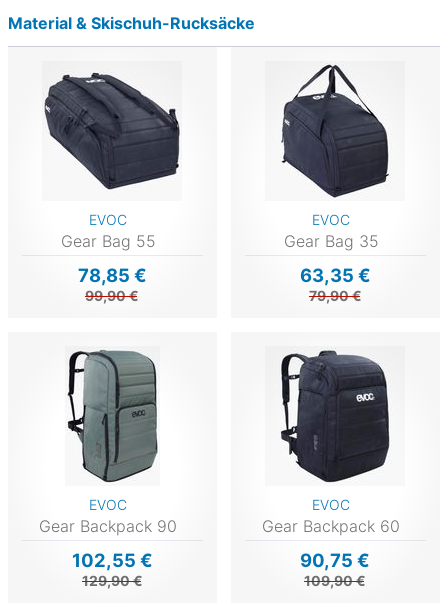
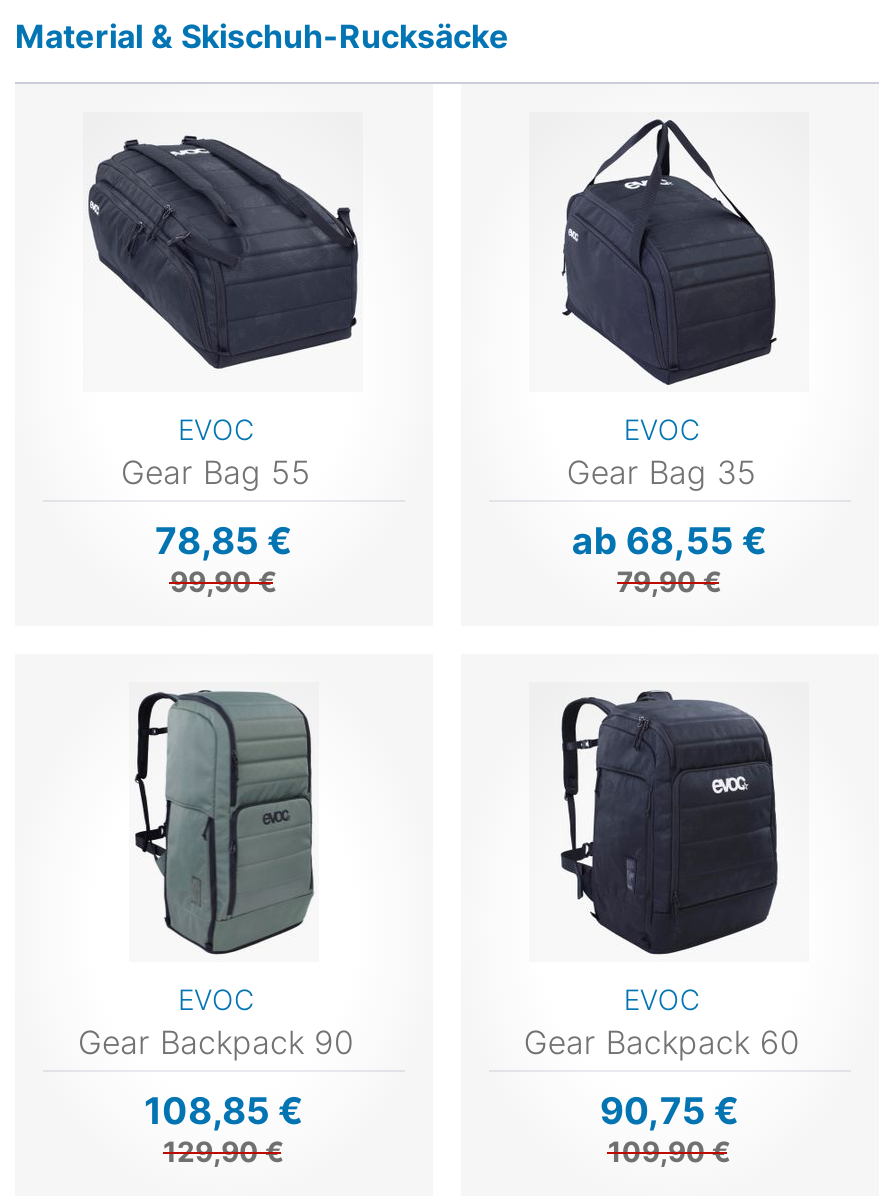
[300,264,371,286] 63,35 € -> [572,518,768,562] ab 68,55 €
[72,549,153,571] 102,55 € -> [144,1089,304,1133] 108,85 €

